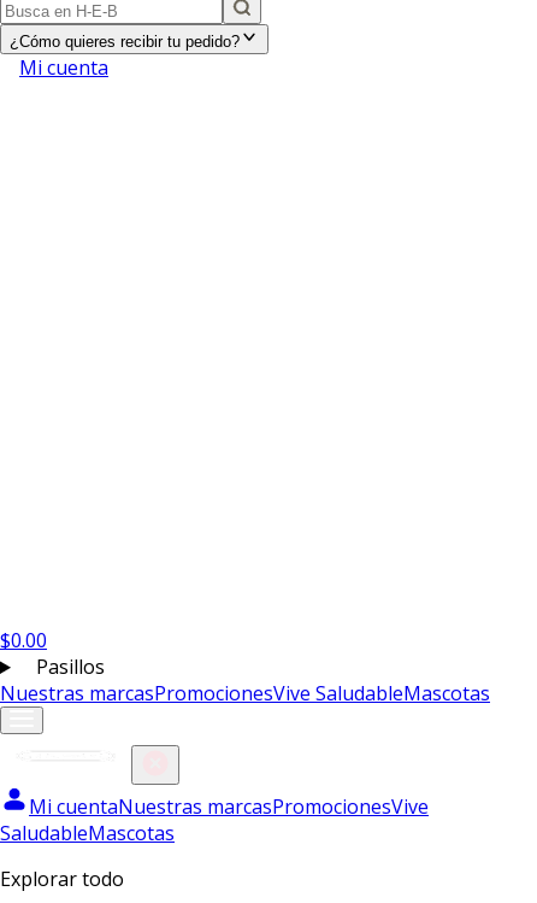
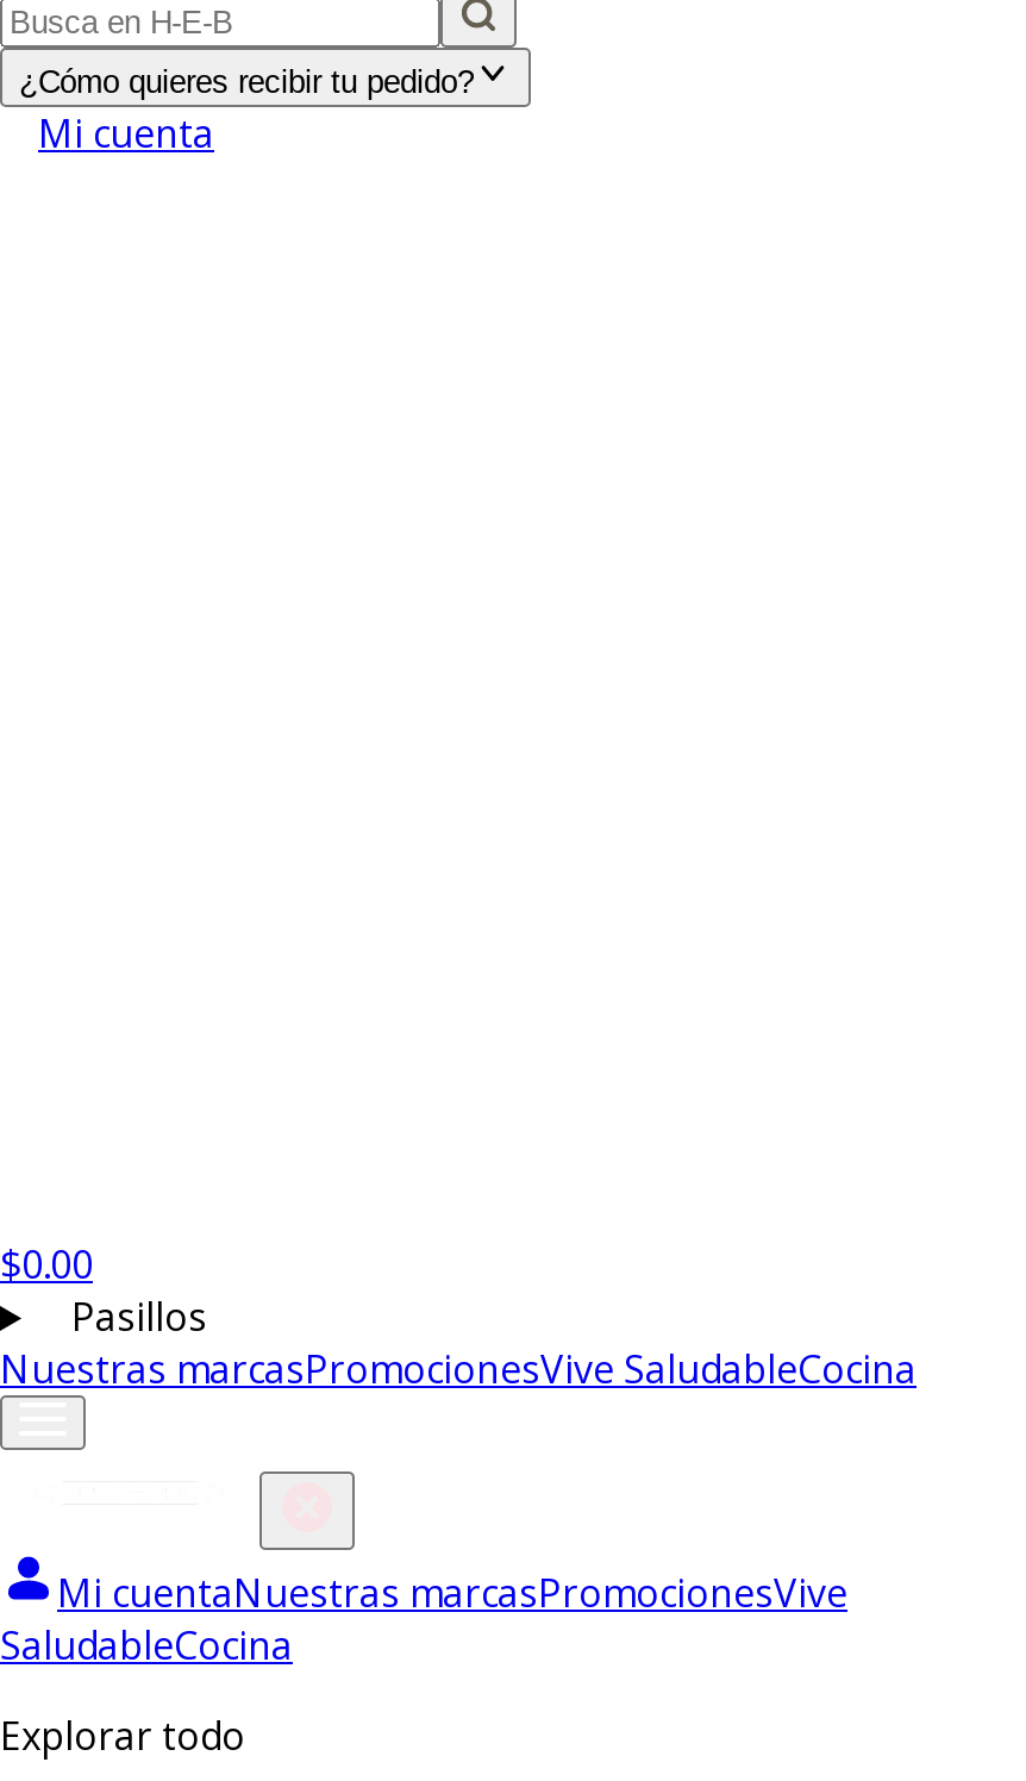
[0,680,490,706] Nuestras marcasPromocionesVive SaludableMascotas -> [0,1343,916,1395] Nuestras marcasPromocionesVive SaludableCocina
[0,820,175,846] SaludableMascotas -> [0,1619,293,1671] SaludableCocina

